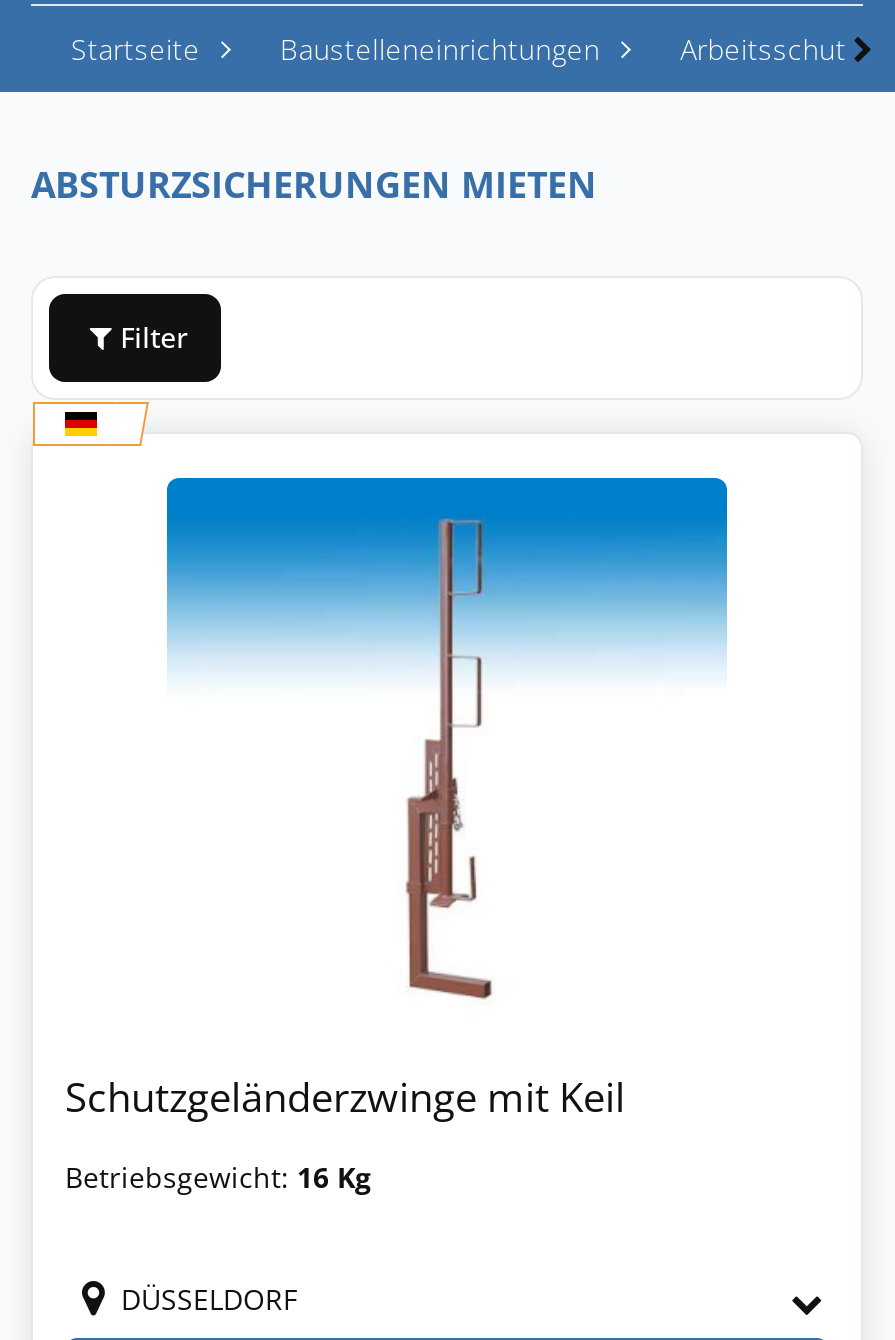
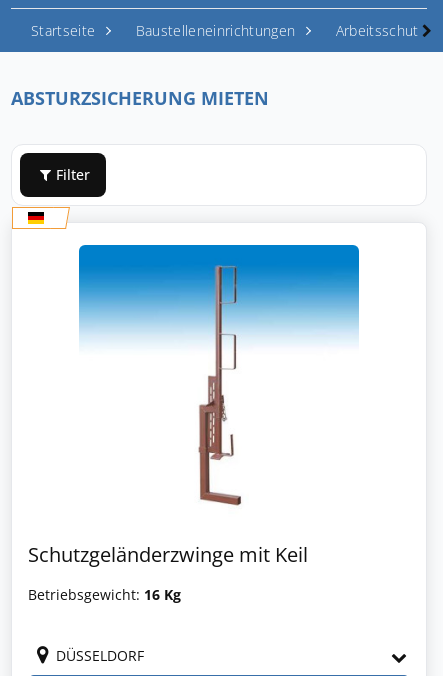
[31,160,597,208] ABSTURZSICHERUNGEN MIETEN -> [11,86,269,110] ABSTURZSICHERUNG MIETEN

